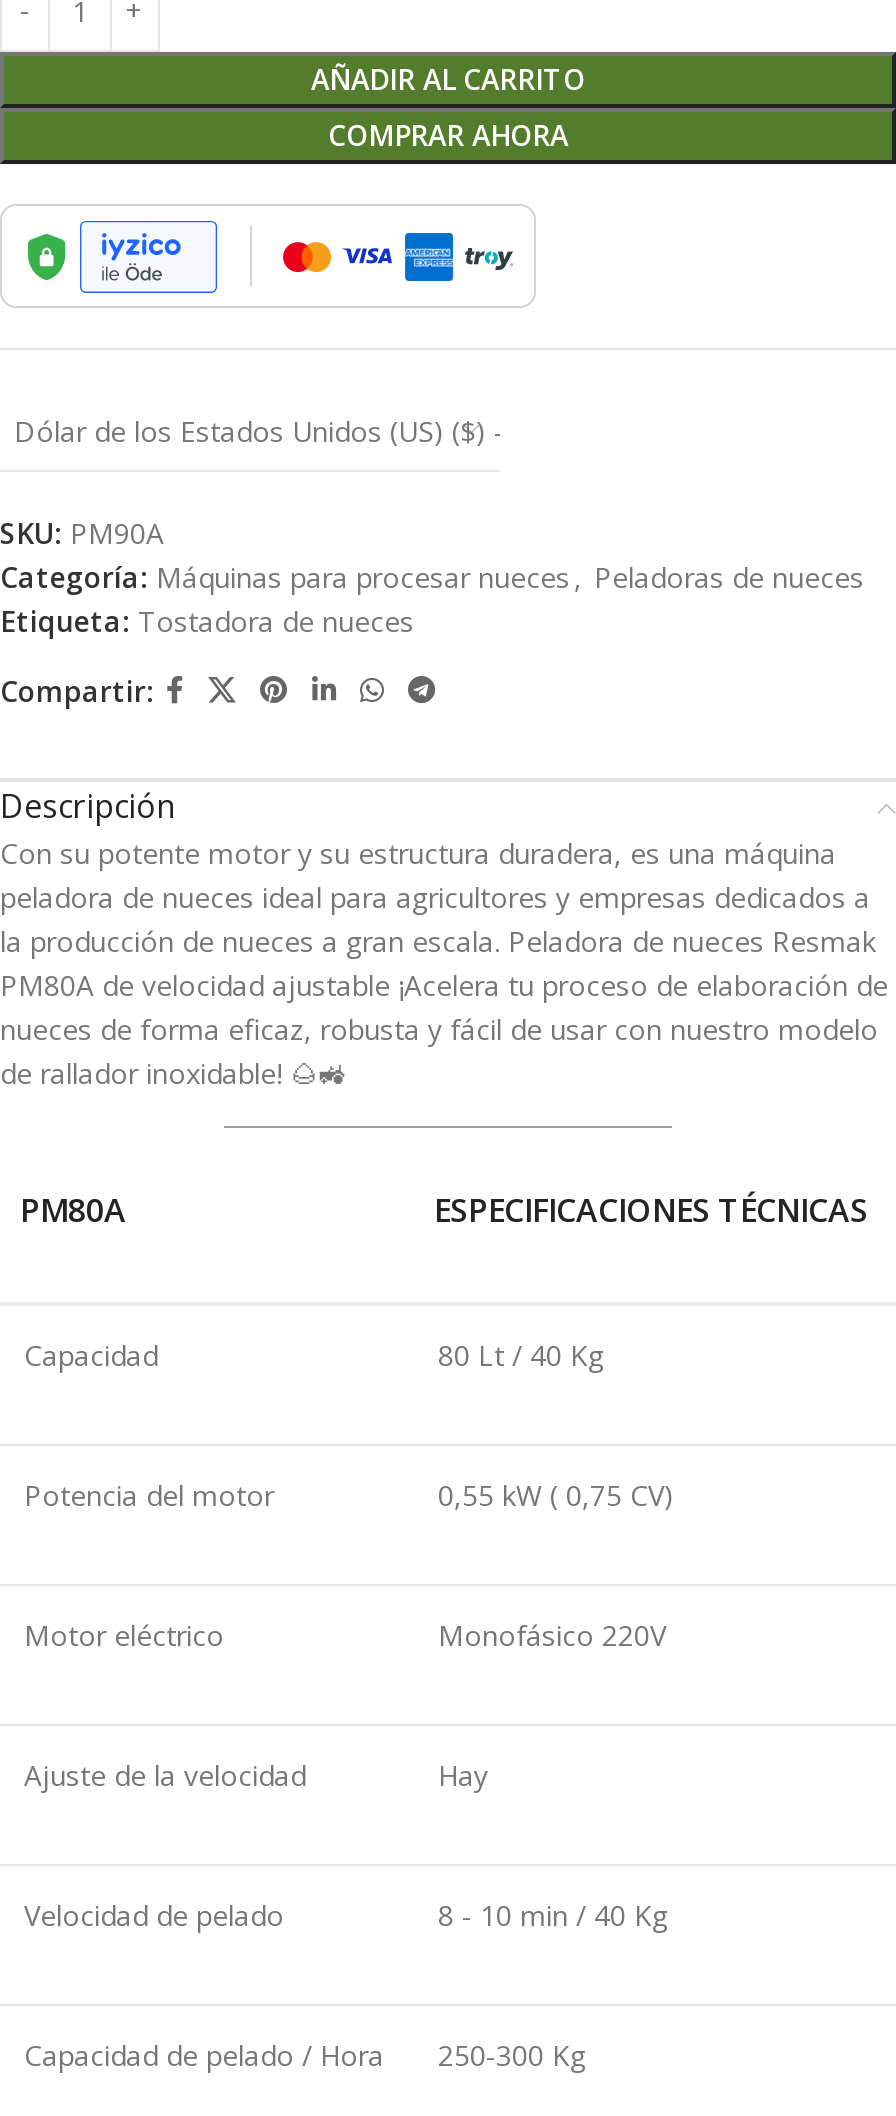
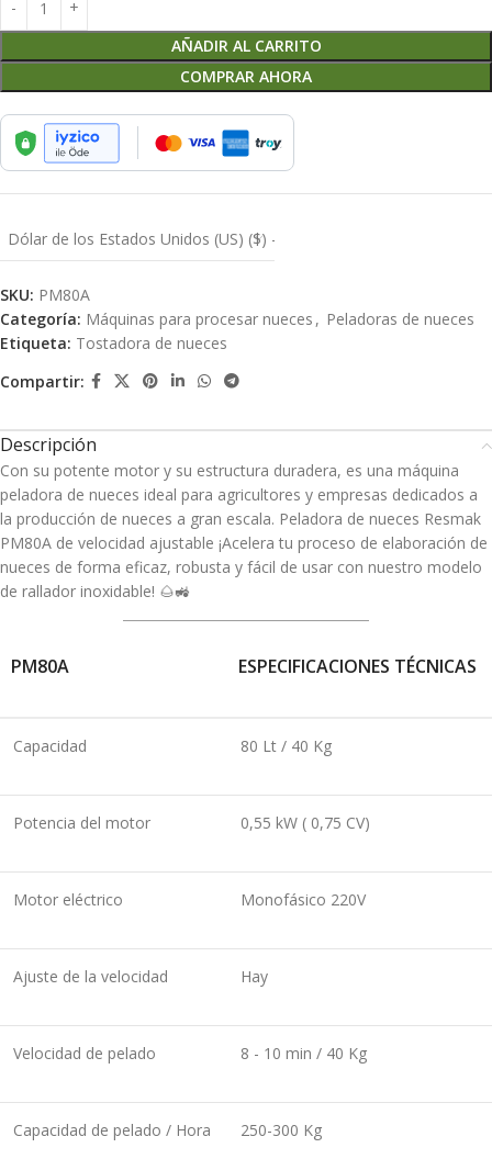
[0,515,164,553] SKU: PM90A -> [0,285,90,305] SKU: PM80A

